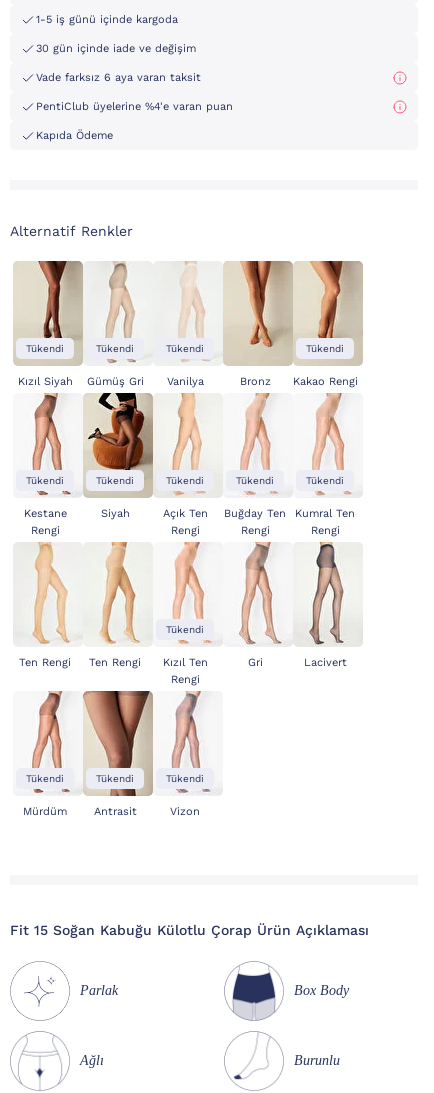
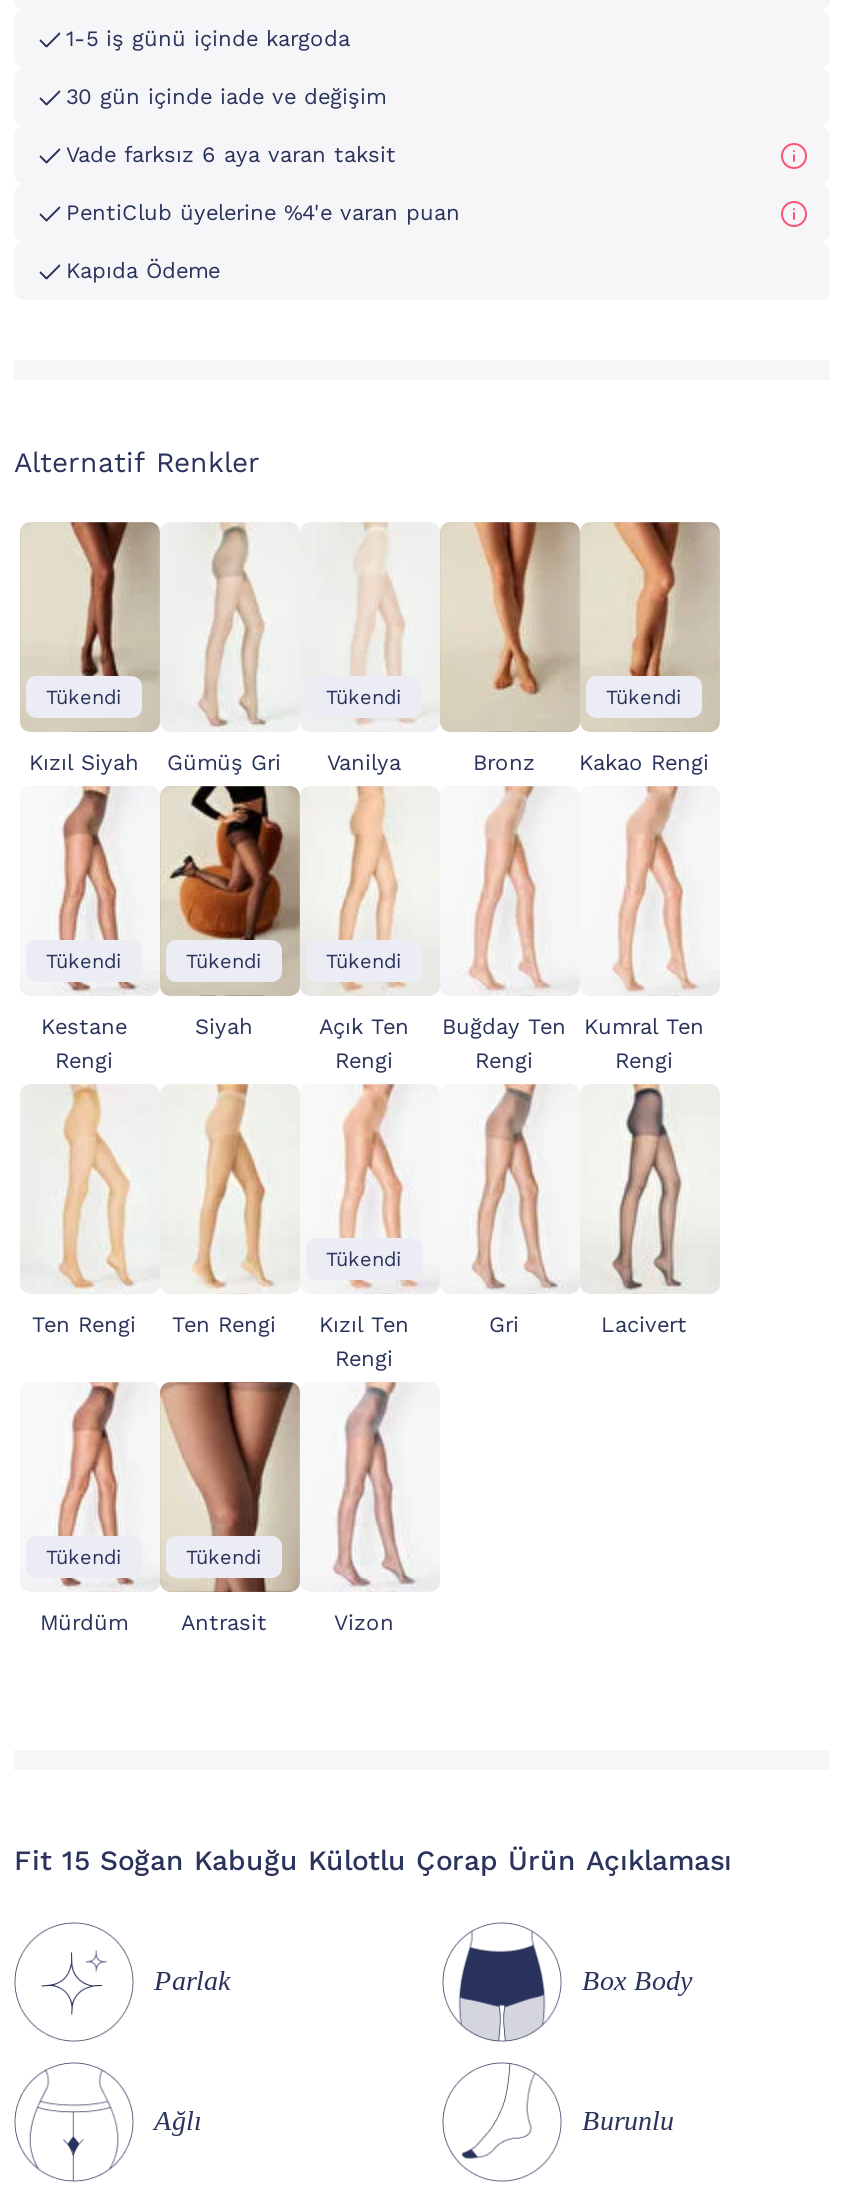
[96,343,134,354] Tükendi -> none
[236,475,274,486] Tükendi -> none
[306,475,344,486] Tükendi -> none
[166,773,204,784] Tükendi -> none

